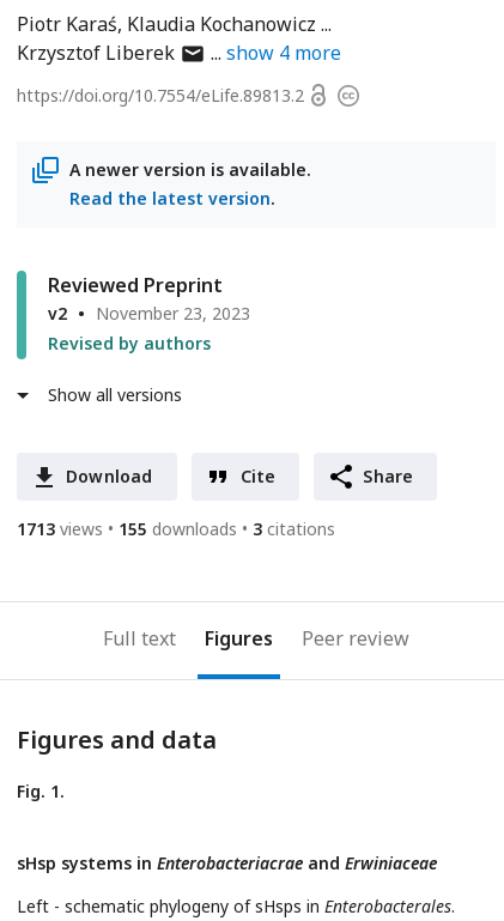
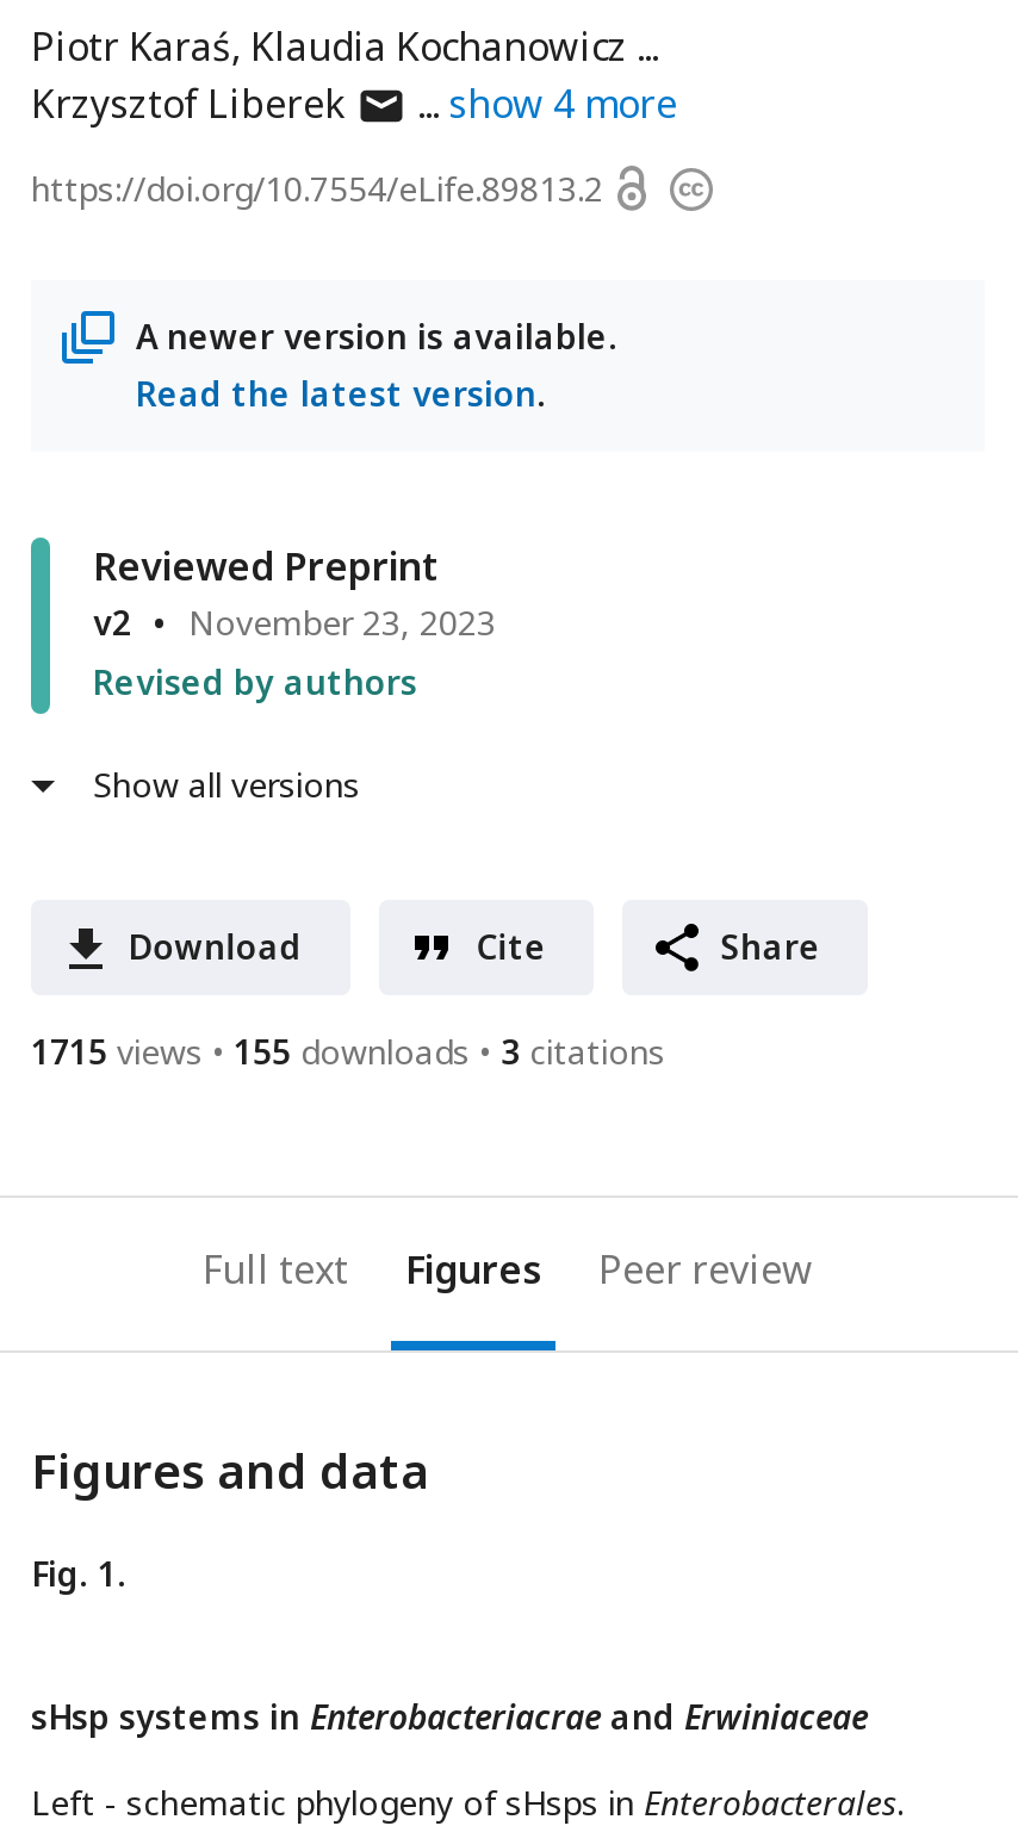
[17,518,335,540] 1713 views 155 downloads 3 citations -> [31,1029,665,1074] 1715 views 155 downloads 3 citations

